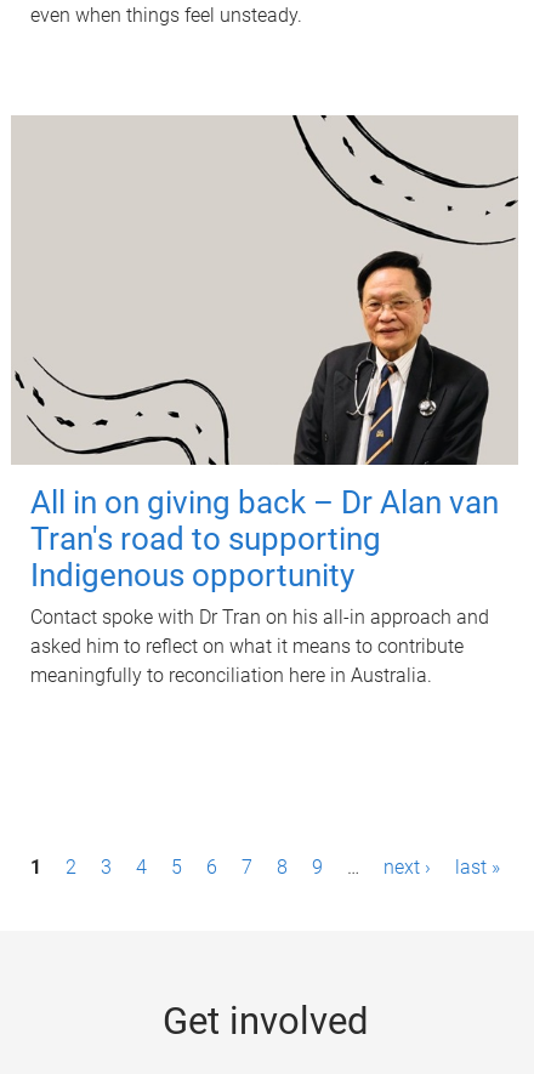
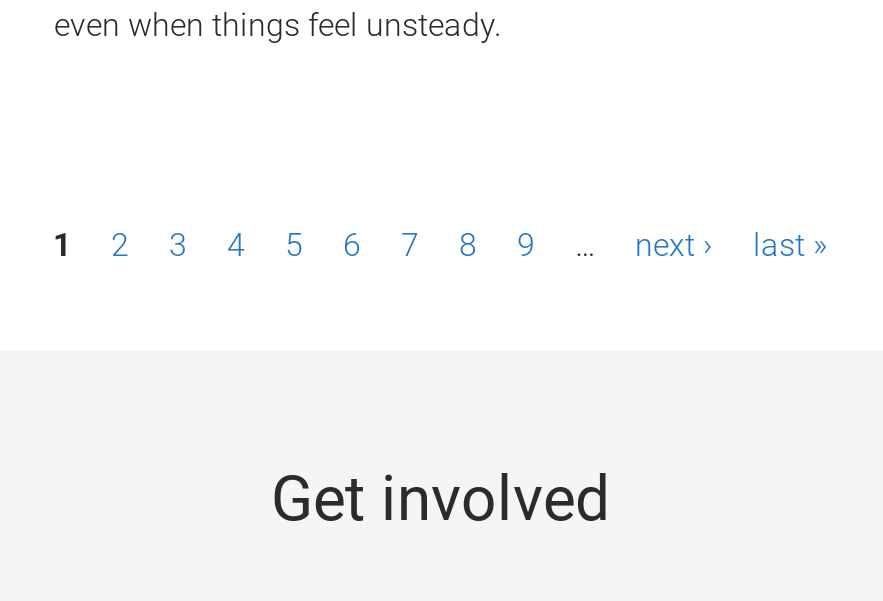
[11,114,519,687] [image] | All in on giving back – Dr Alan van | Tran's road to supporting | Indigenous opportunity | Contact spoke with Dr Tran on his all-in approach and | asked him to reflect on what it means to contribute | meaningfully to reconciliation here in Australia. -> none

